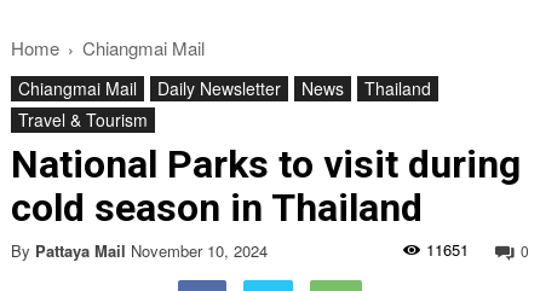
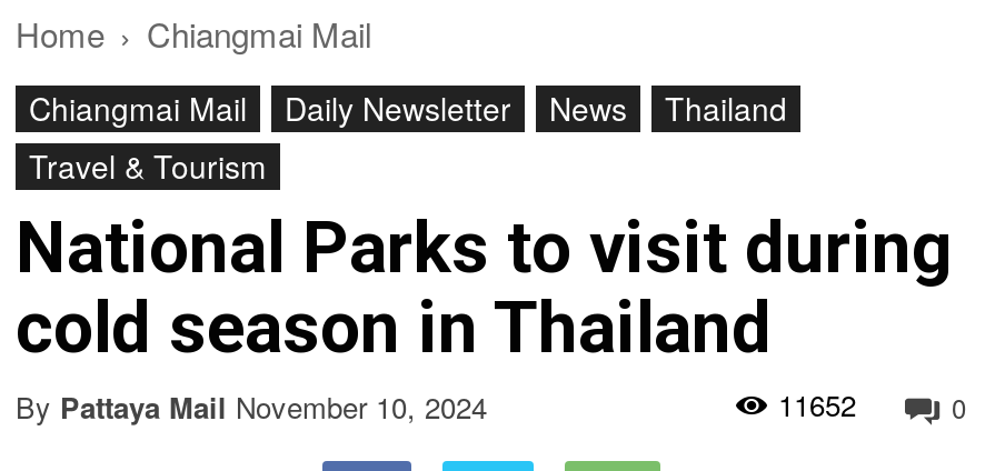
[426,238,469,261] 11651 -> [778,383,856,425] 11652

